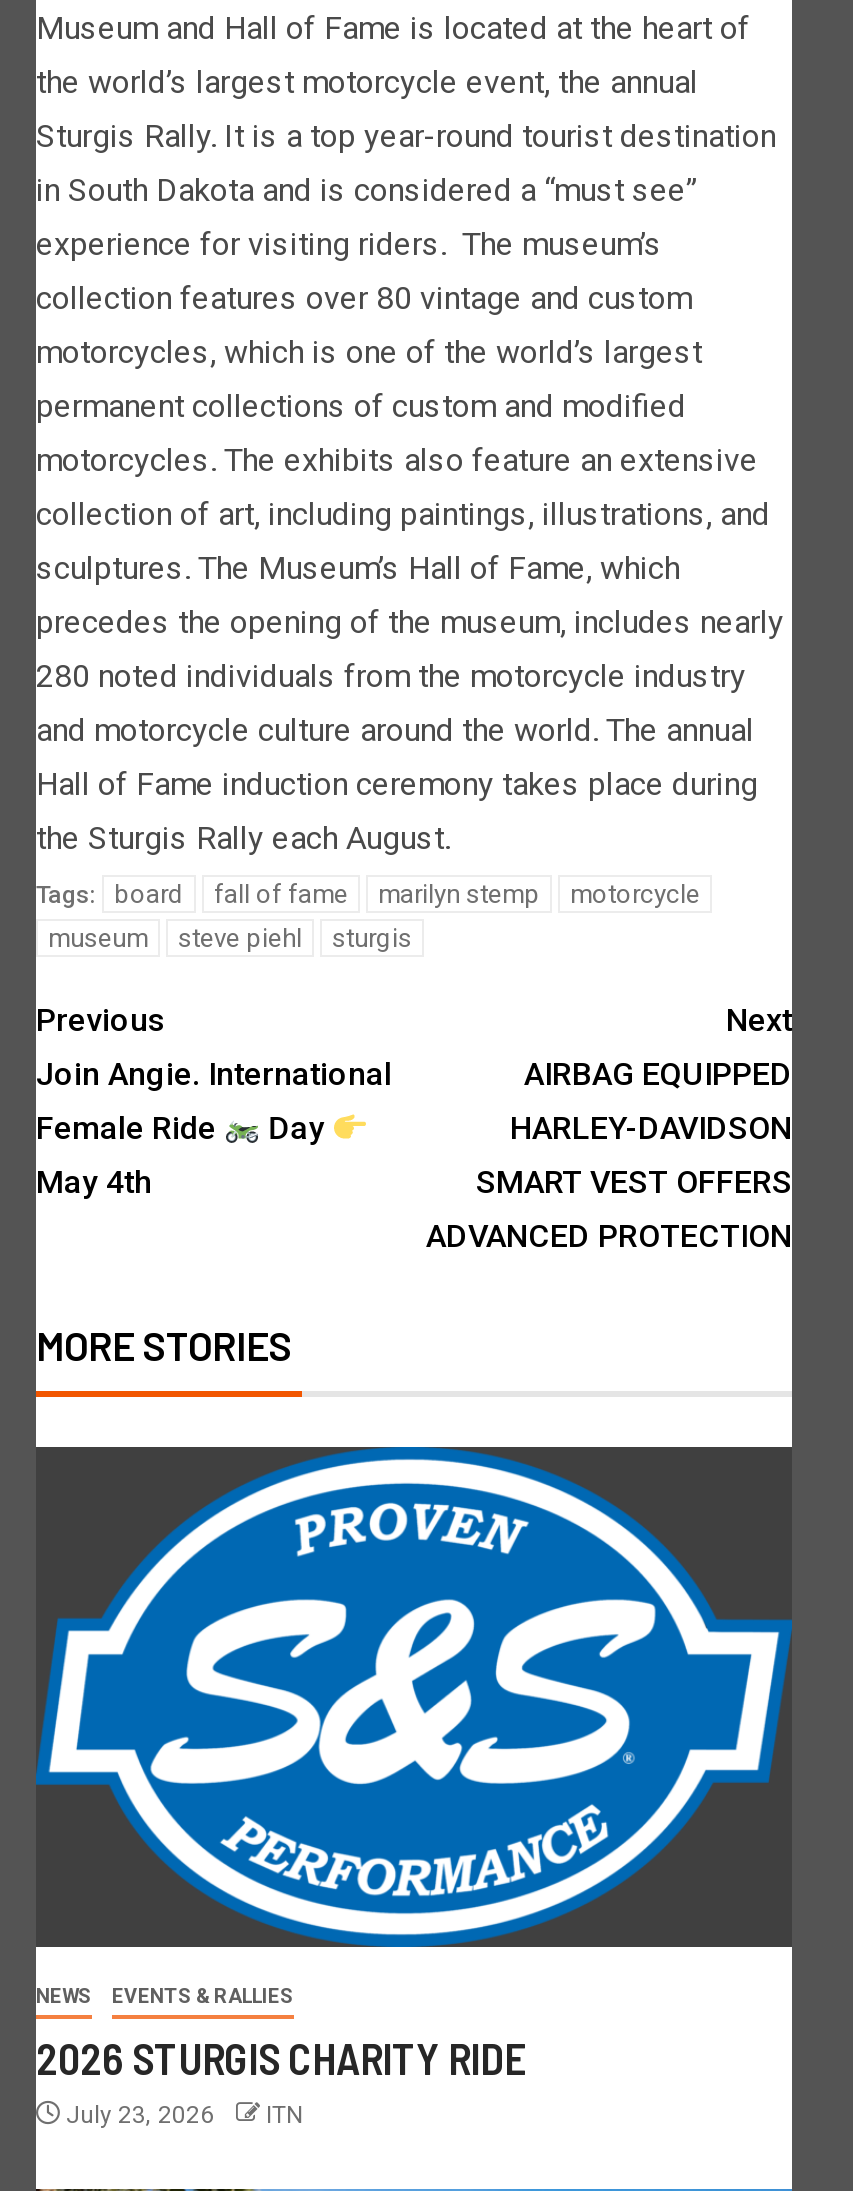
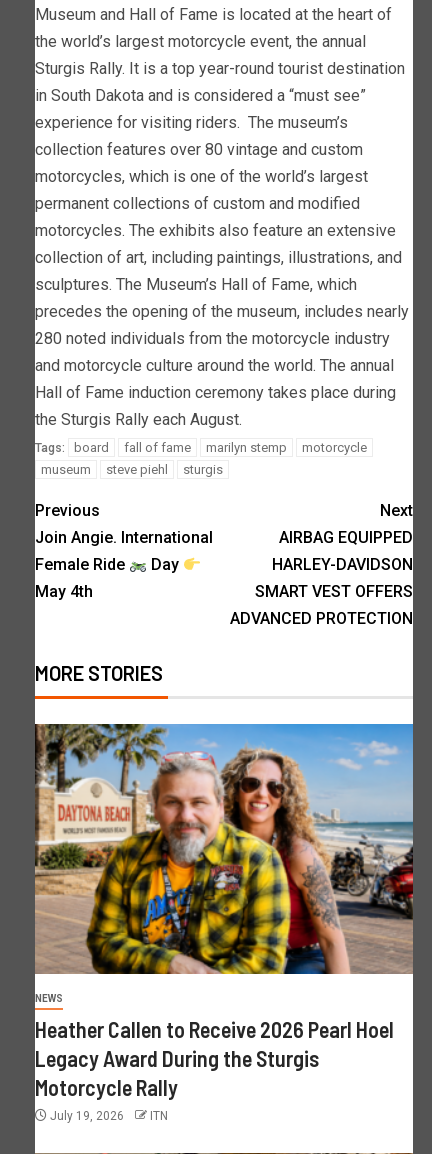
[36,1445,792,1949] [image] -> [34,723,414,975] [image]
[36,1985,526,2129] EVENTS & RALLIES | 2026 STURGIS CHARITY RIDE | July 23, 2026 -> [35,1016,394,1123] Heather Callen to Receive 2026 Pearl Hoel | Legacy Award During the Sturgis | Motorcycle Rally | July 19, 2026

